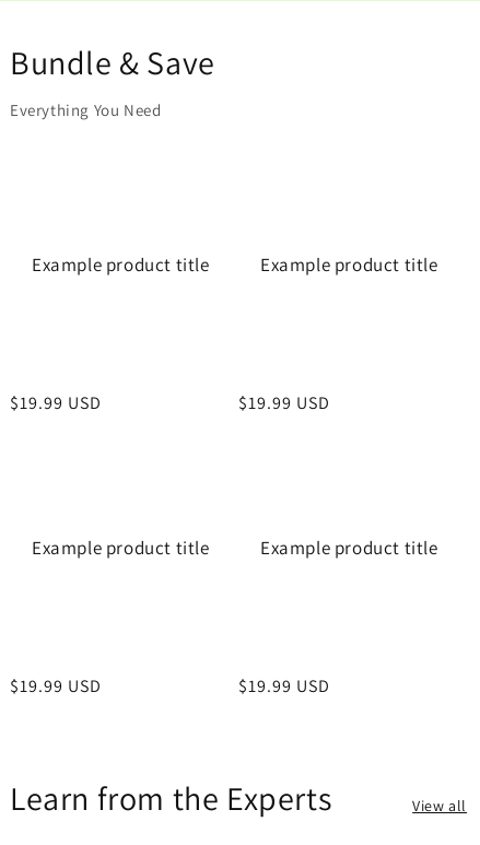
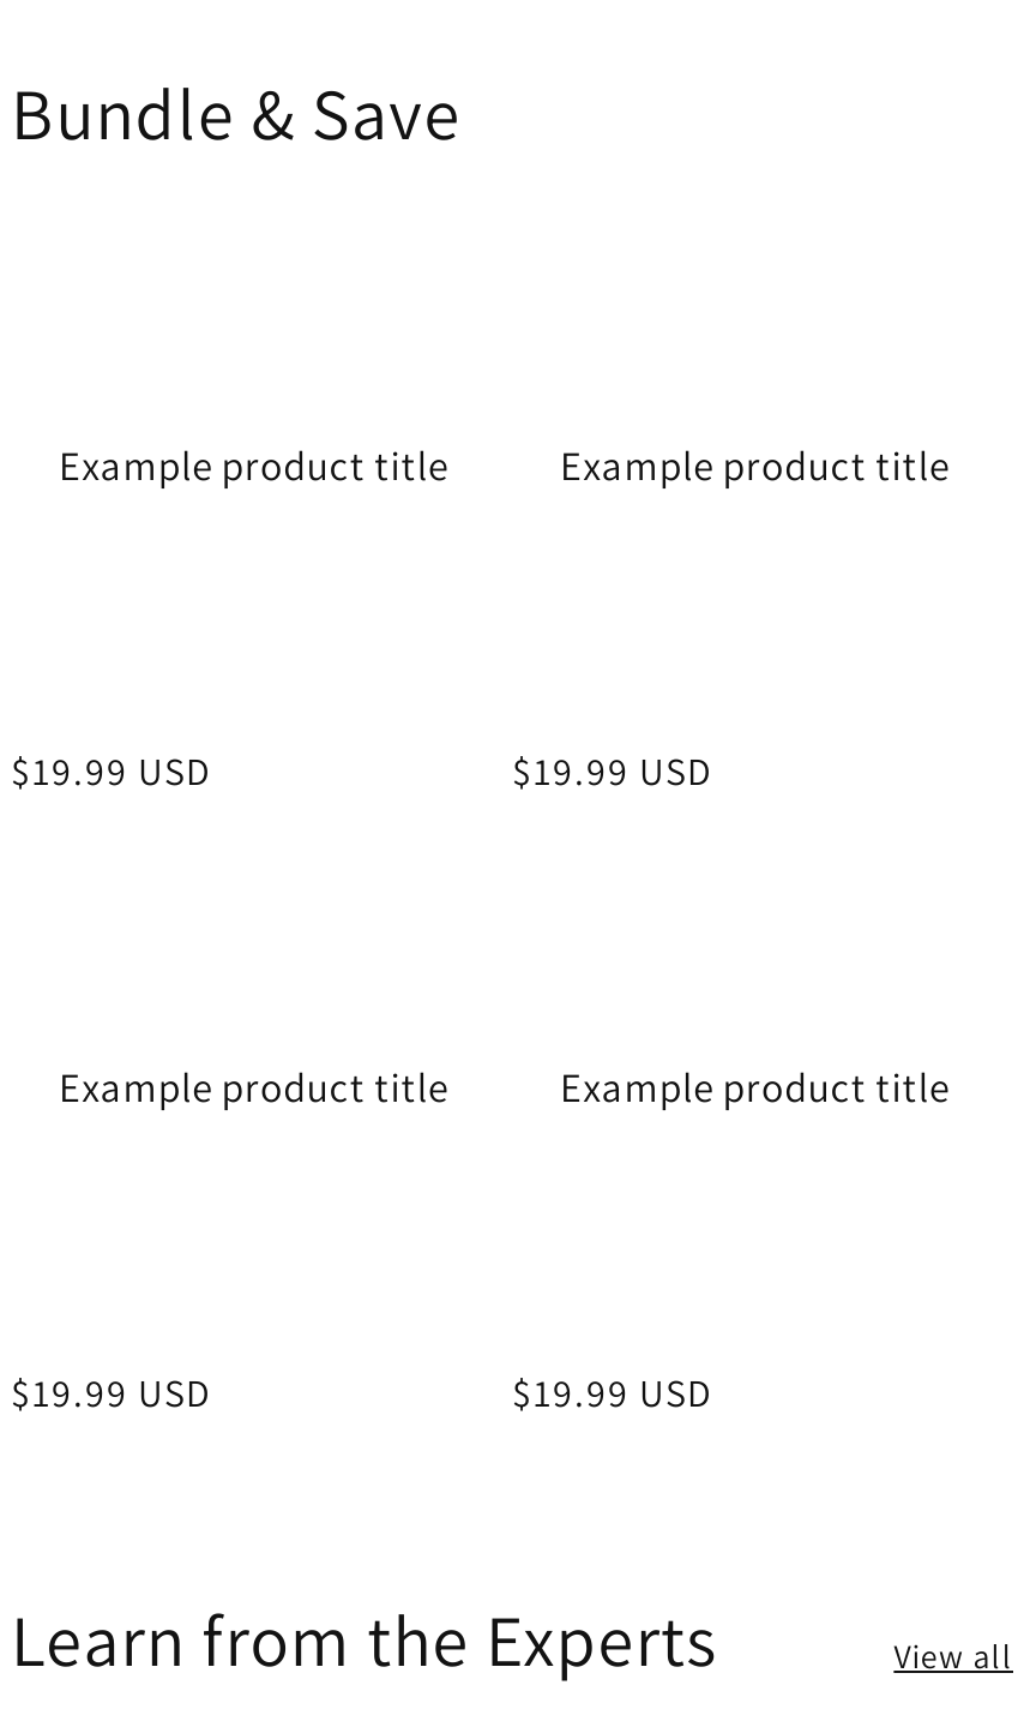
[10,100,161,121] Everything You Need -> none

